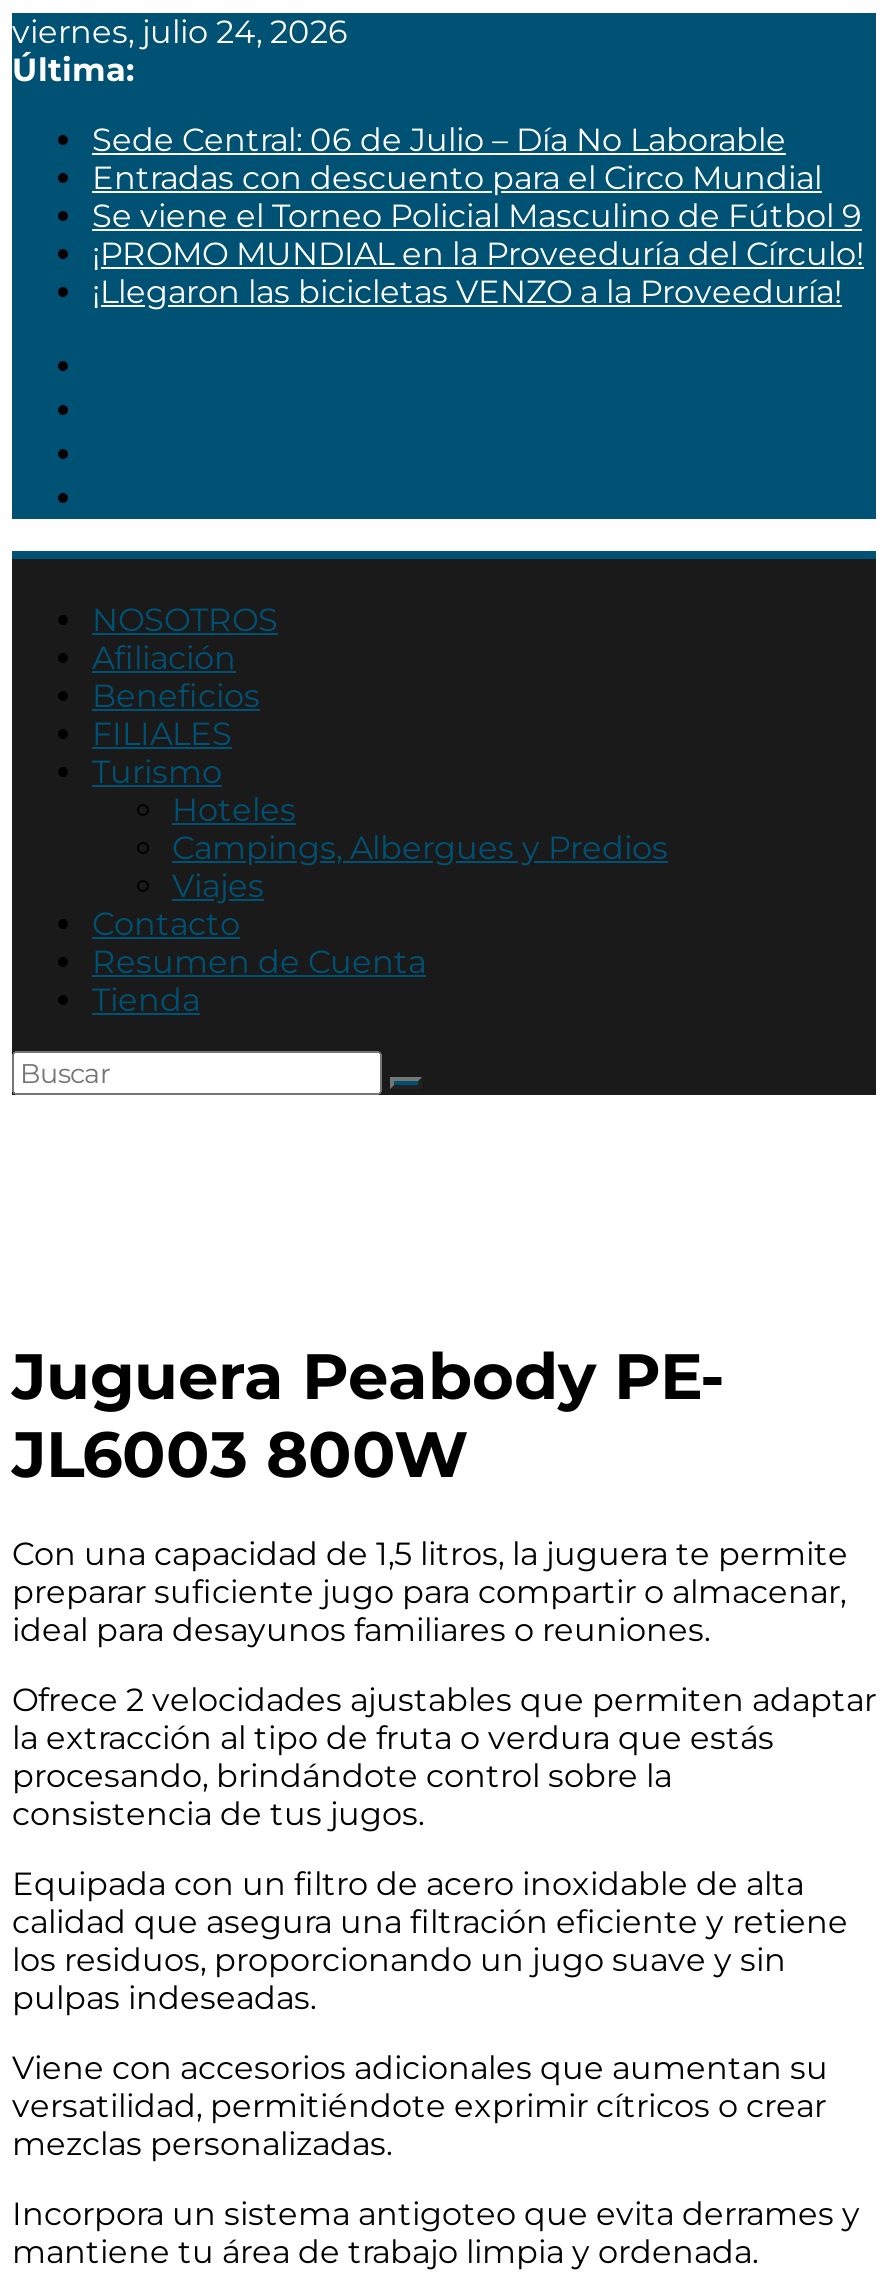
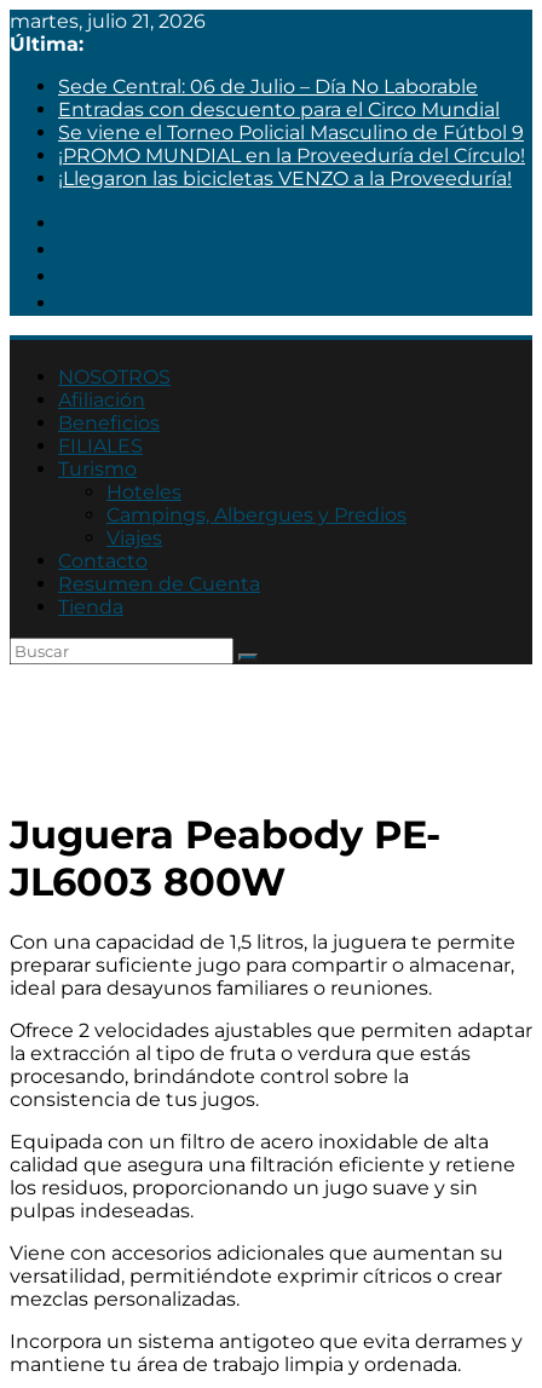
[12,13,348,51] viernes, julio 24, 2026 -> [10,10,206,33] martes, julio 21, 2026

